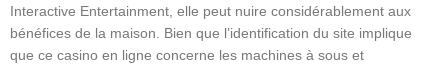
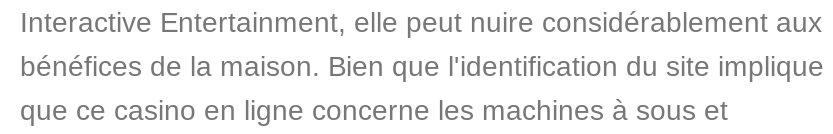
[10,25,412,41] bénéfices de la maison. Bien que l’identification du site implique -> [20,50,824,82] bénéfices de la maison. Bien que l'identification du site implique

